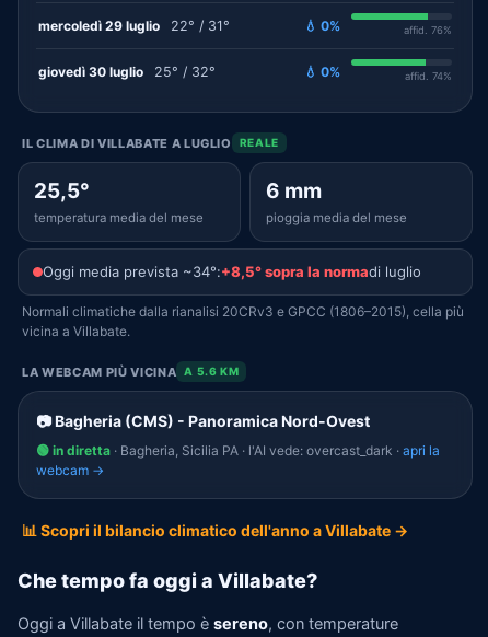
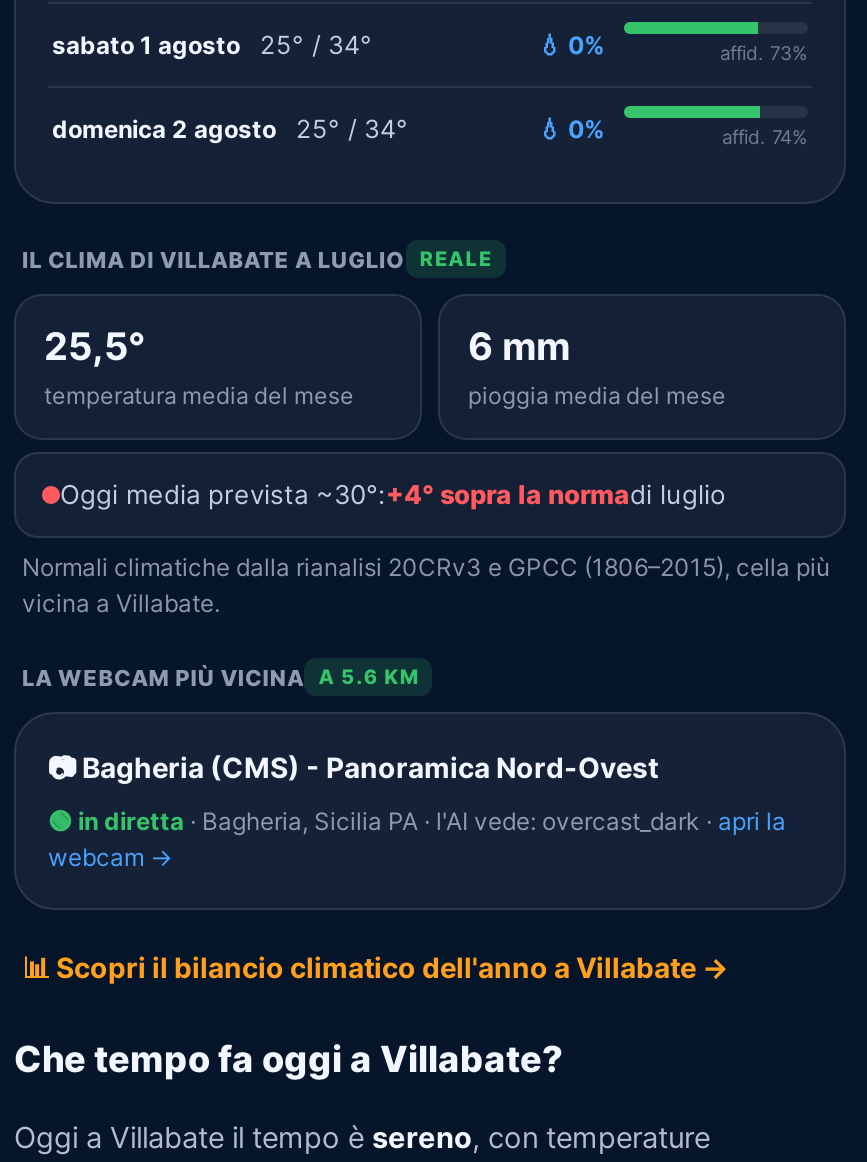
[38,17,230,33] mercoledì 29 luglio | 22° / 31° -> [52,29,372,59] sabato 1 agosto | 25° / 34°
[404,24,452,36] affid. 76% -> [720,42,808,64] affid. 73%
[38,63,216,79] giovedì 30 luglio | 25° / 32° -> [52,113,408,143] domenica 2 agosto | 25° / 34°
[43,263,421,280] Oggi media prevista ~34°:+8,5° sopra la normadi luglio -> [60,478,726,510] Oggi media prevista ~30°:+4° sopra la normadi luglio

